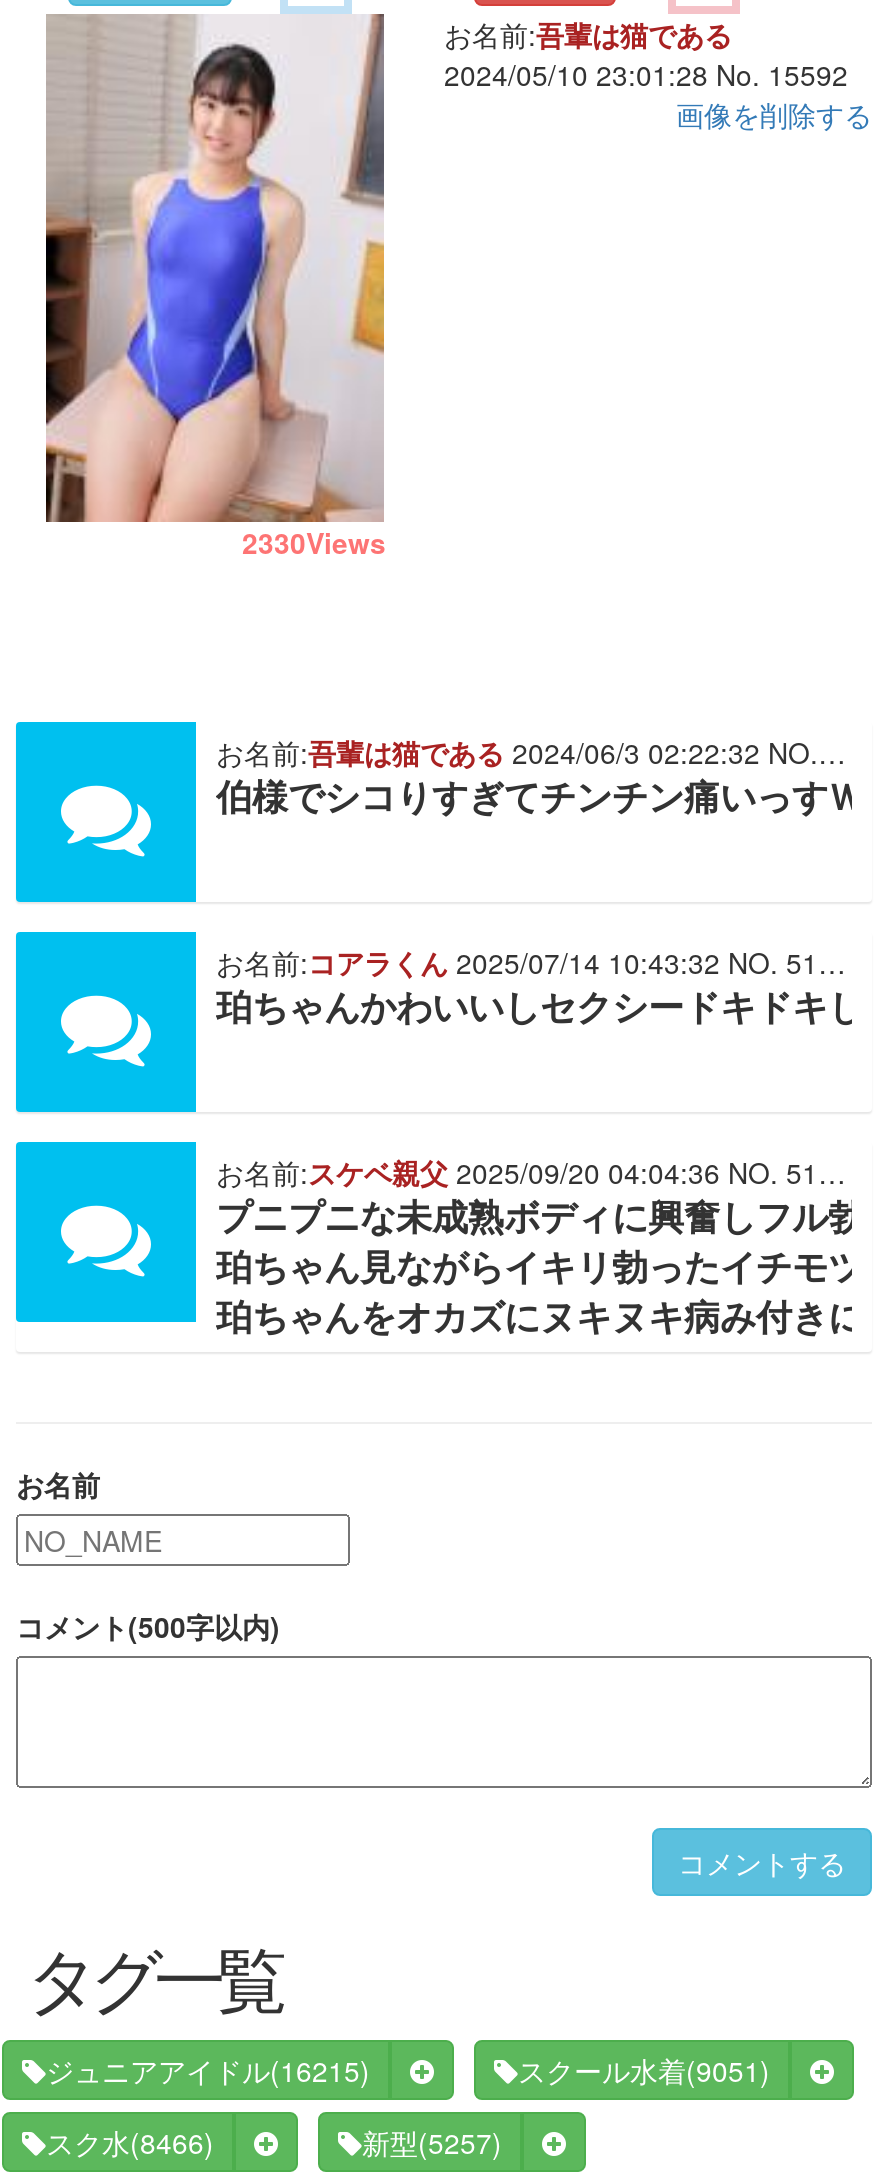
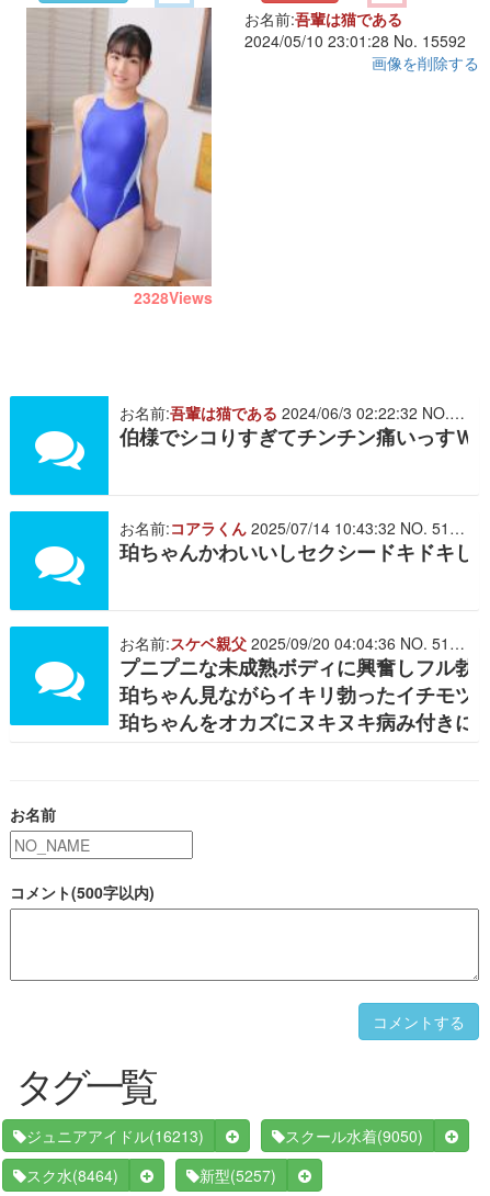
[242,522,386,562] 2330Views -> [134,286,213,308] 2328Views
[46,2050,370,2090] ジュニアアイドル(16215) -> [26,1125,204,1147] ジュニアアイドル(16213)
[518,2050,770,2090] スクール水着(9051) -> [285,1125,423,1147] スクール水着(9050)
[46,2122,214,2162] スク水(8466) -> [26,1164,118,1186] スク水(8464)

